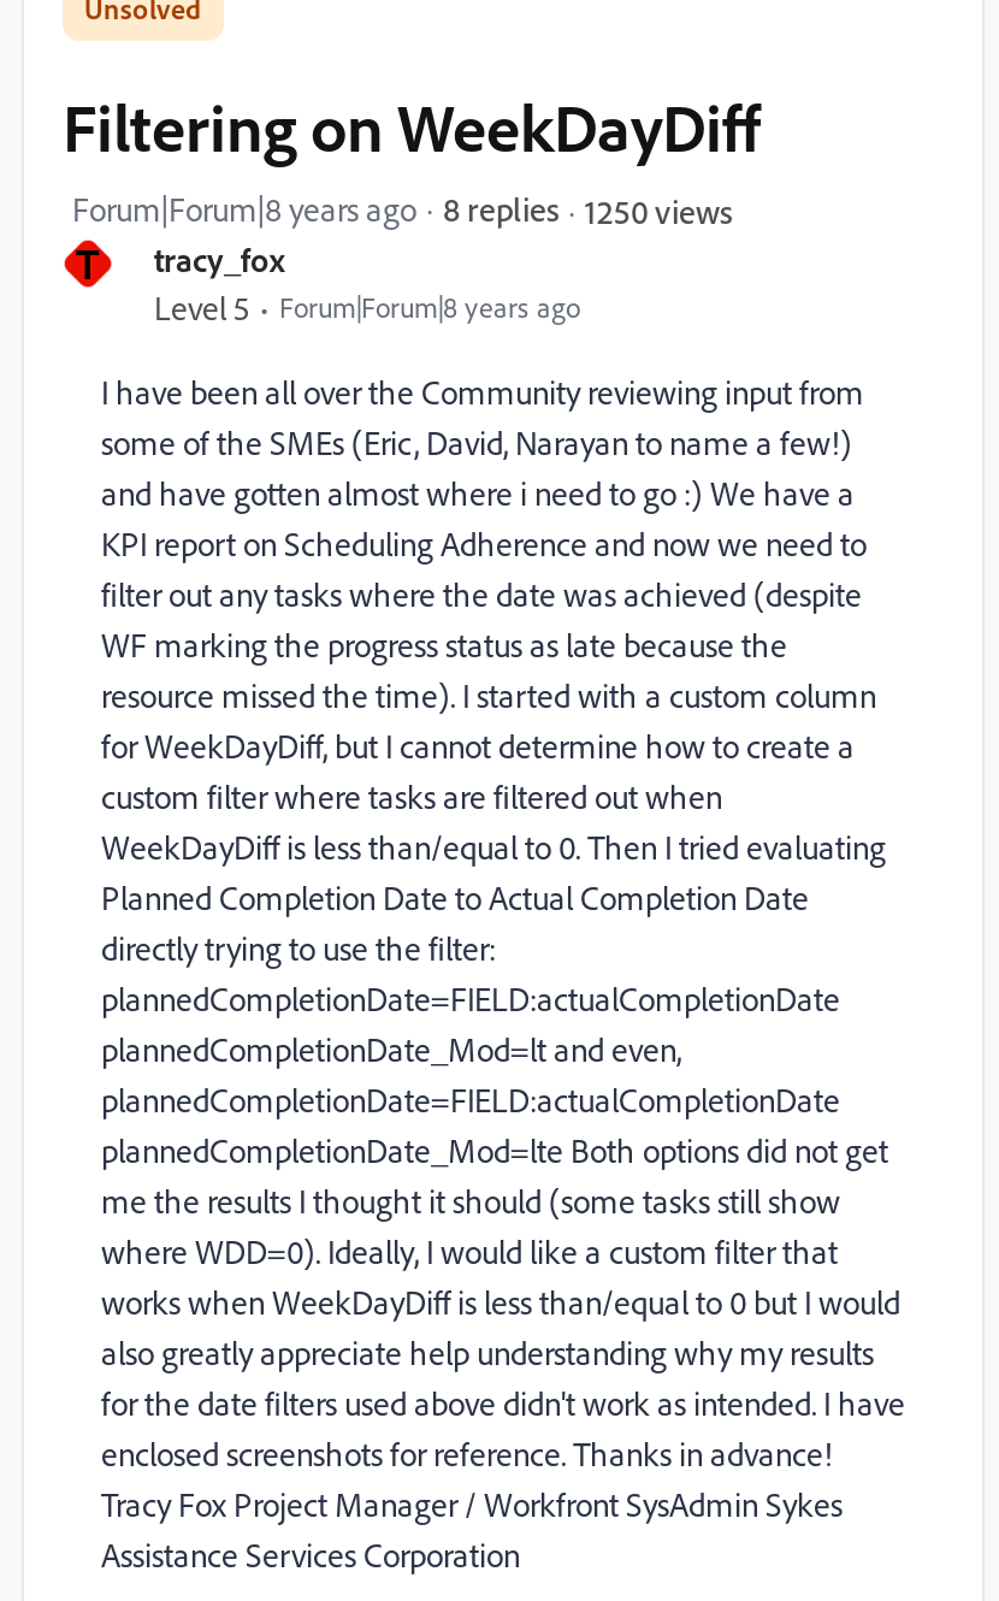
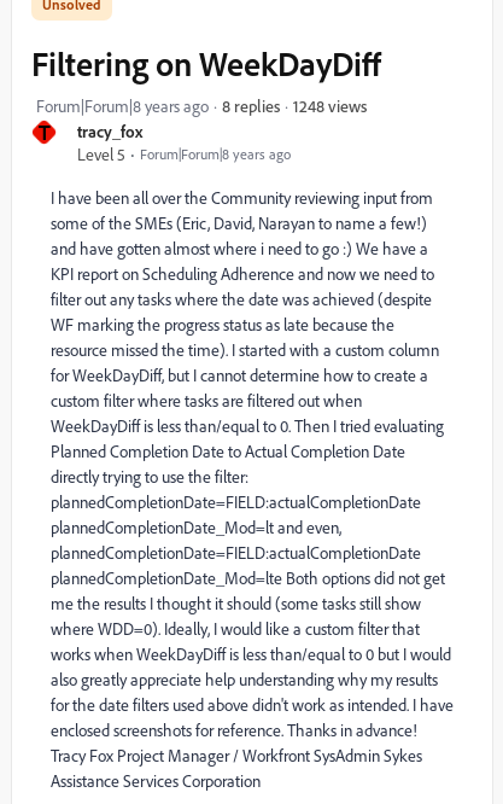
[585,189,732,230] 1250 views -> [293,95,367,115] 1248 views

